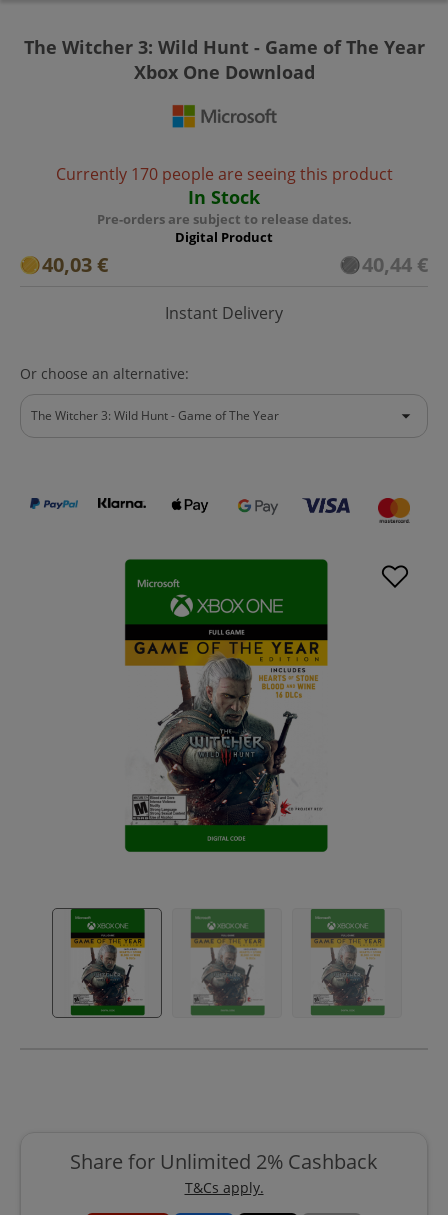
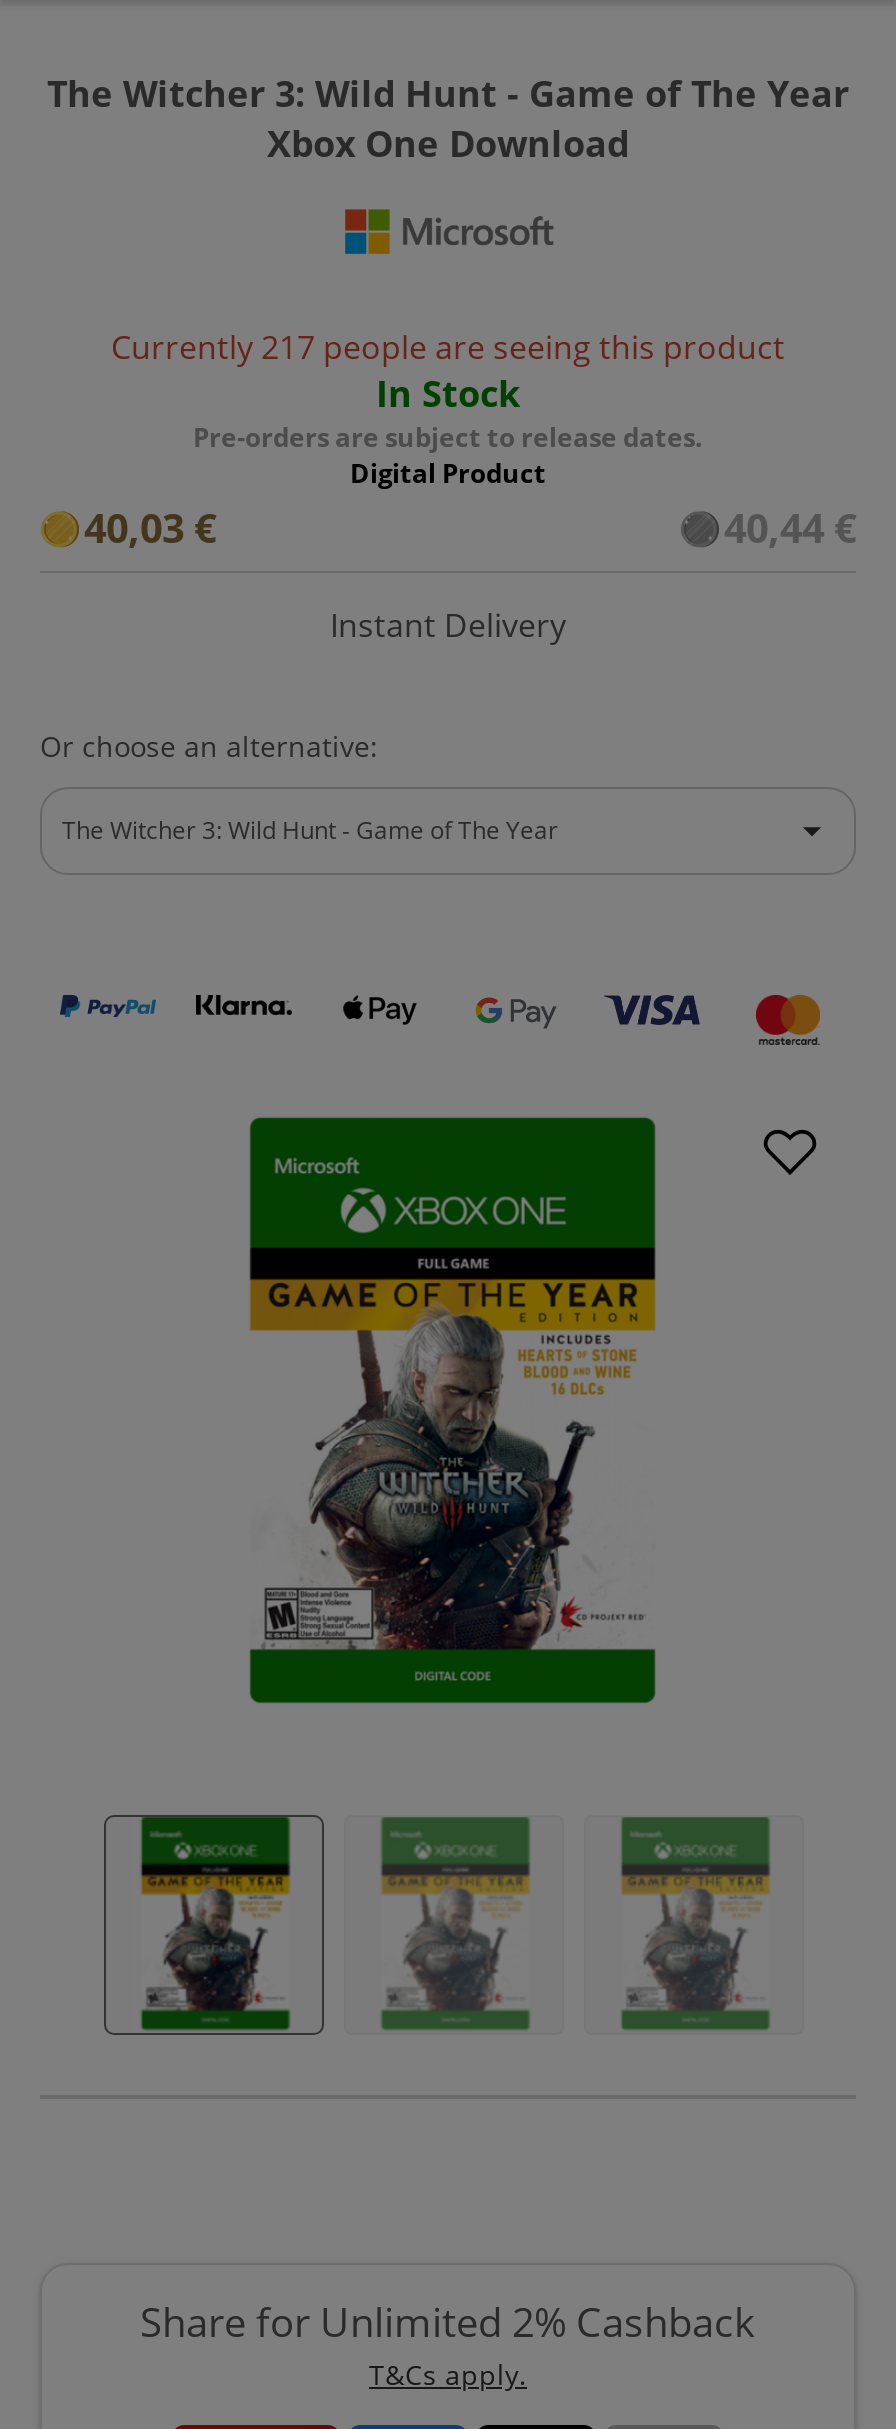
[55,163,392,185] Currently 170 people are seeing this product -> [111,324,785,368] Currently 217 people are seeing this product

